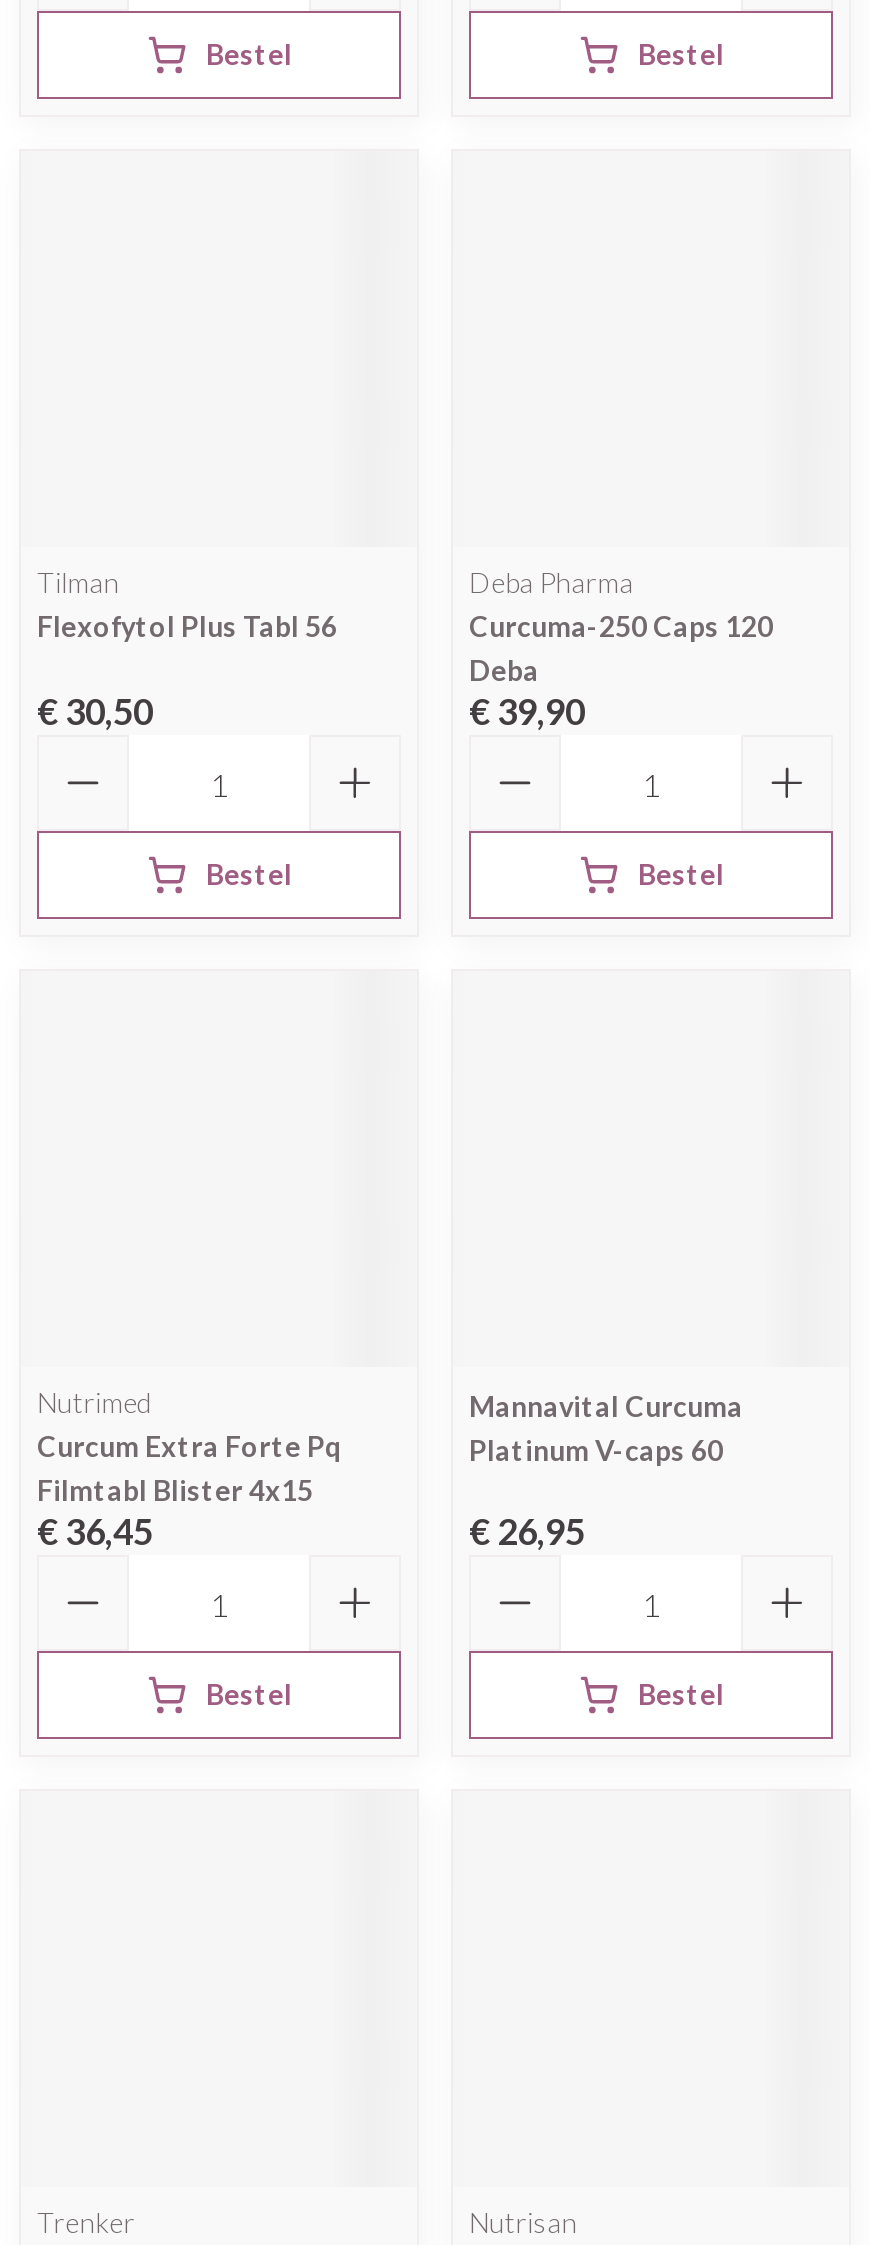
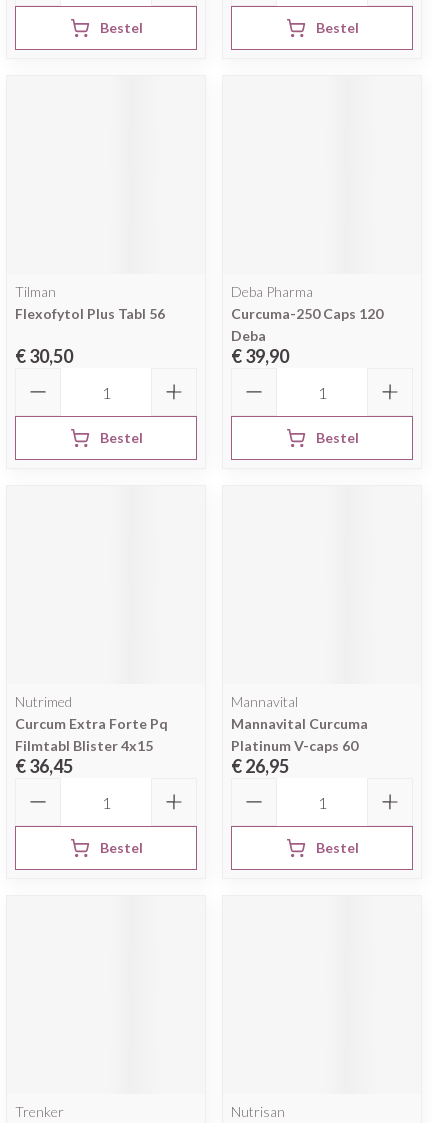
moved [469,1389,743,1467] -> [231,715,368,754]: Mannavital Curcuma | Platinum V-caps 60
none -> [231,693,298,710] Mannavital

